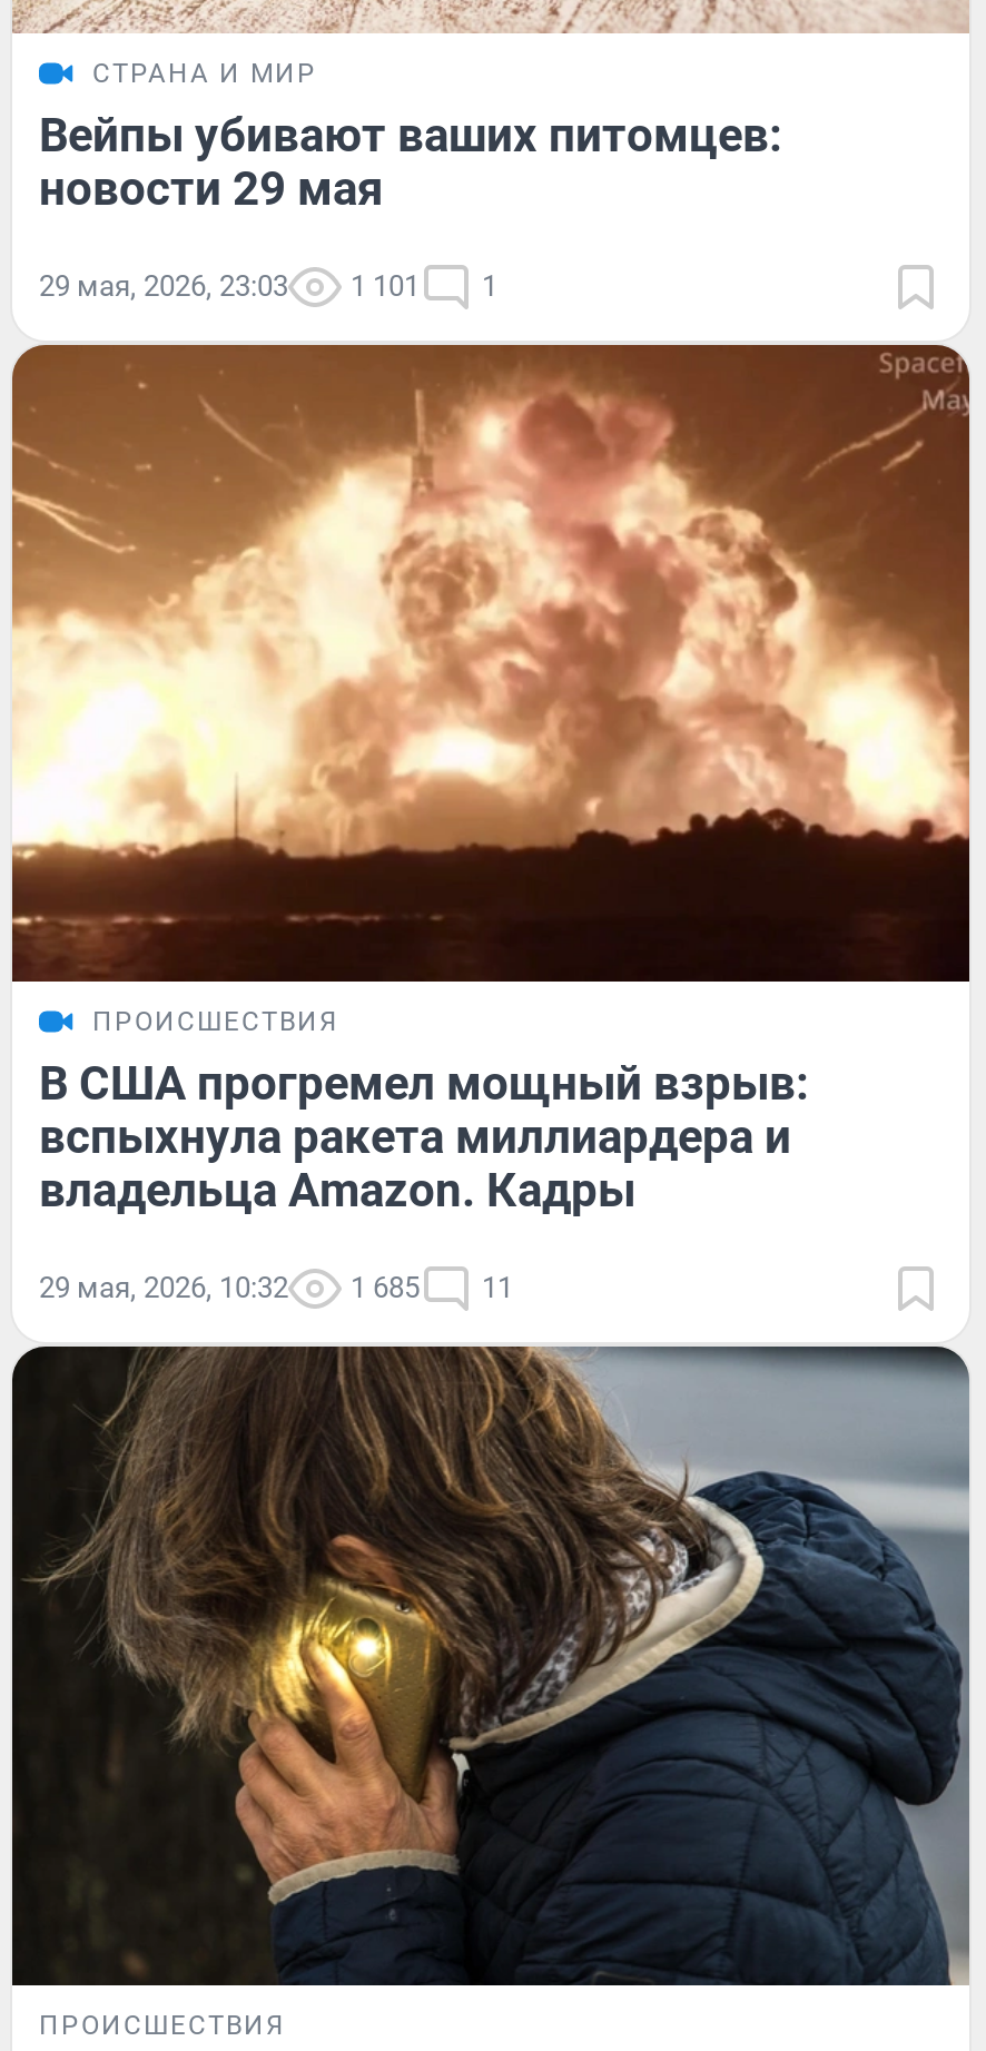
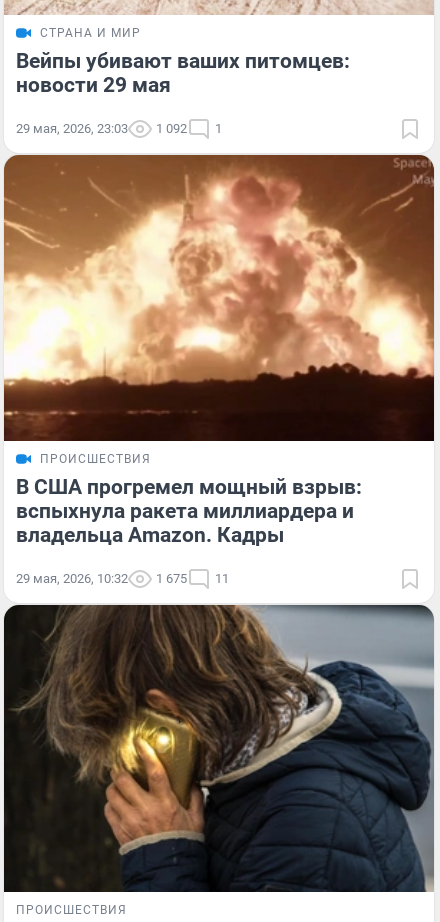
[39,268,497,302] 29 мая, 2026, 23:03 1 101 1 -> [16,121,222,136] 29 мая, 2026, 23:03 1 092 1
[39,1271,513,1305] 29 мая, 2026, 10:32 1 685 11 -> [16,571,229,586] 29 мая, 2026, 10:32 1 675 11

